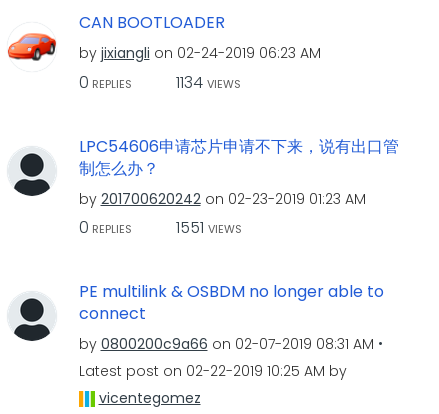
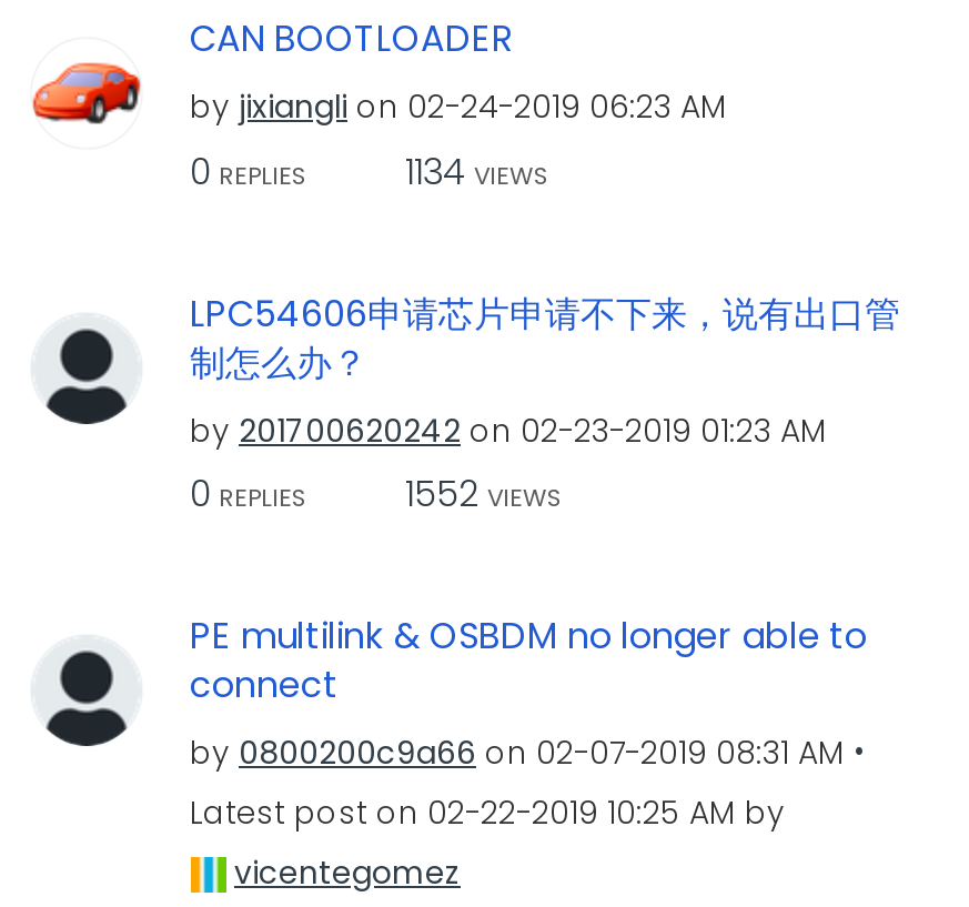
[175,216,241,239] 1551 VIEWS -> [405,468,563,520] 1552 VIEWS

